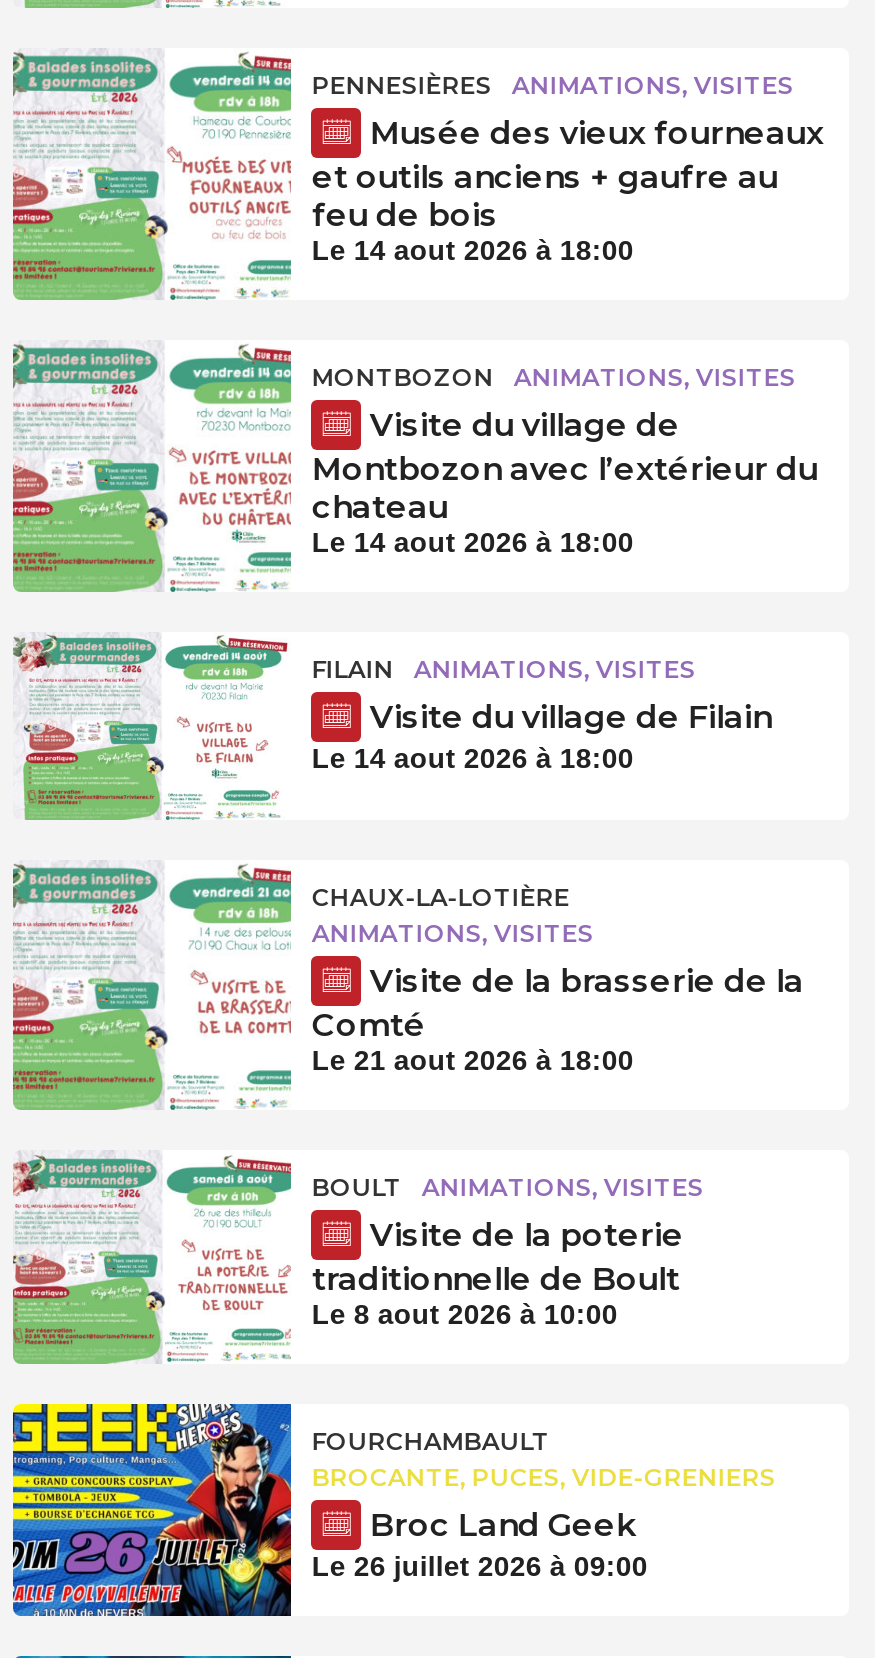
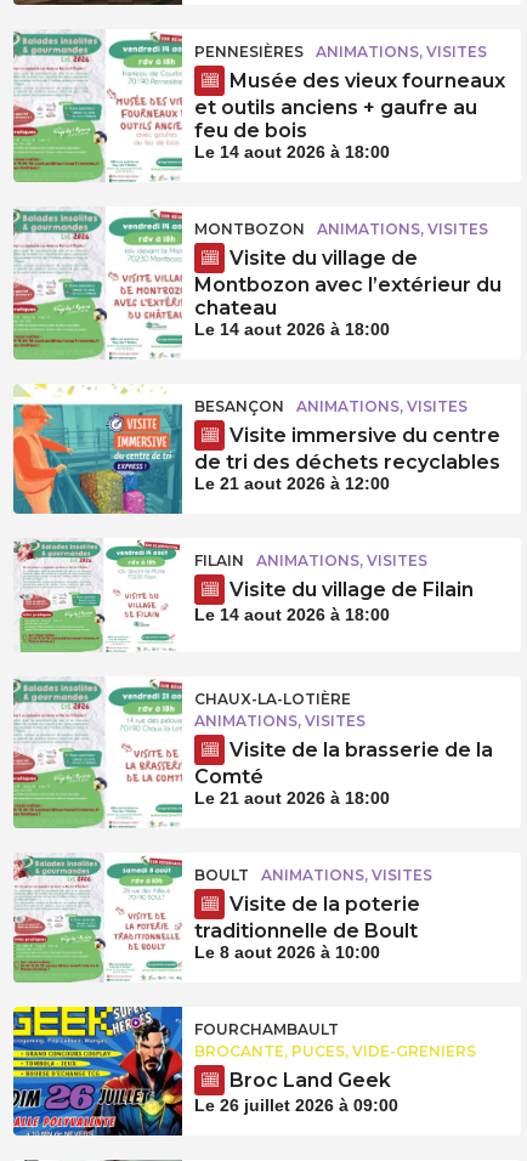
none -> [12,383,501,515] [image] | BESANÇON | ANIMATIONS, VISITES | Visite immersive du centre | de tri des déchets recyclables | Le 21 aout 2026 à 12:00

